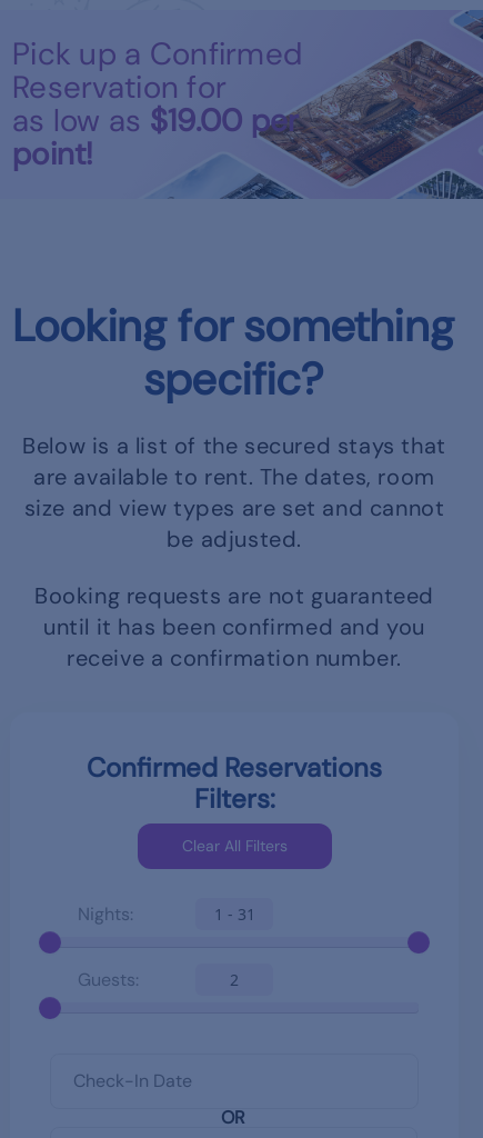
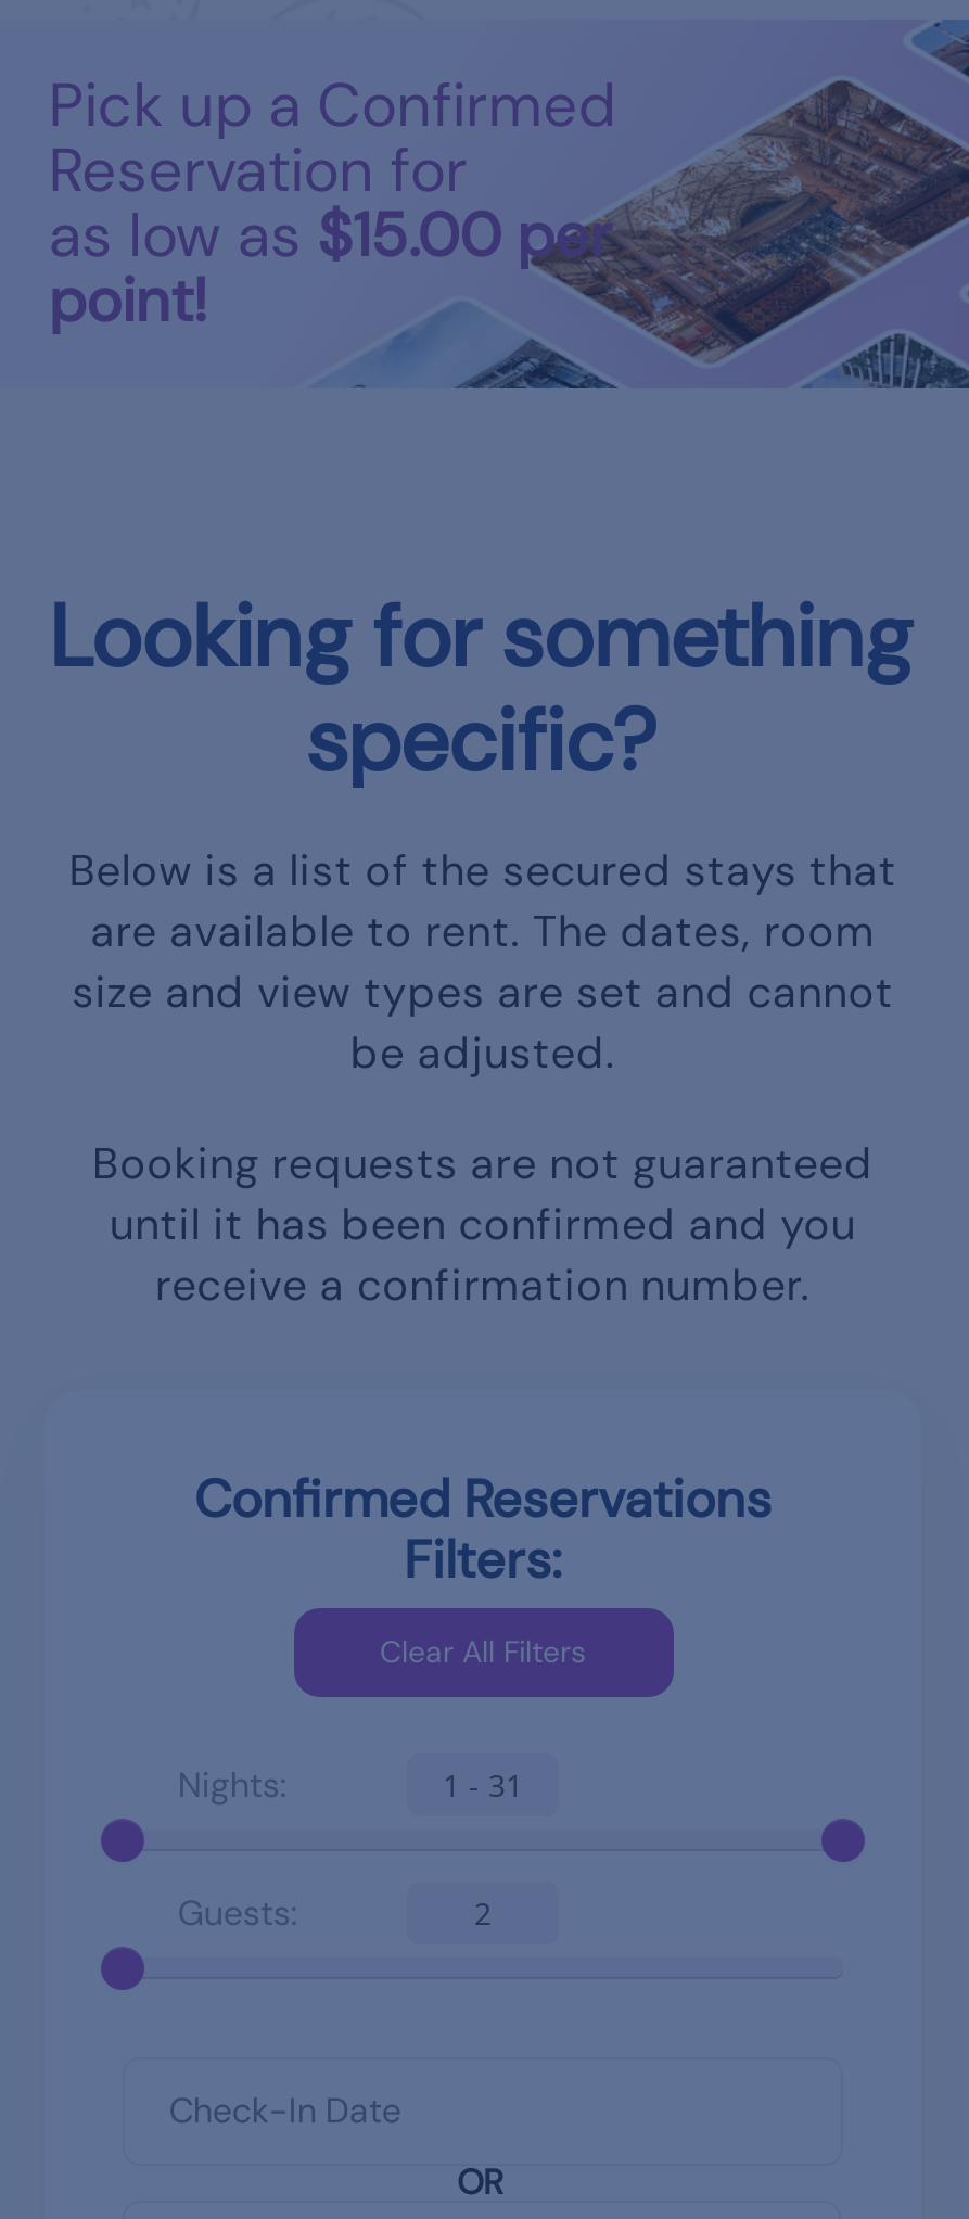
[12,100,299,141] as low as $19.00 per -> [49,195,612,276] as low as $15.00 per

